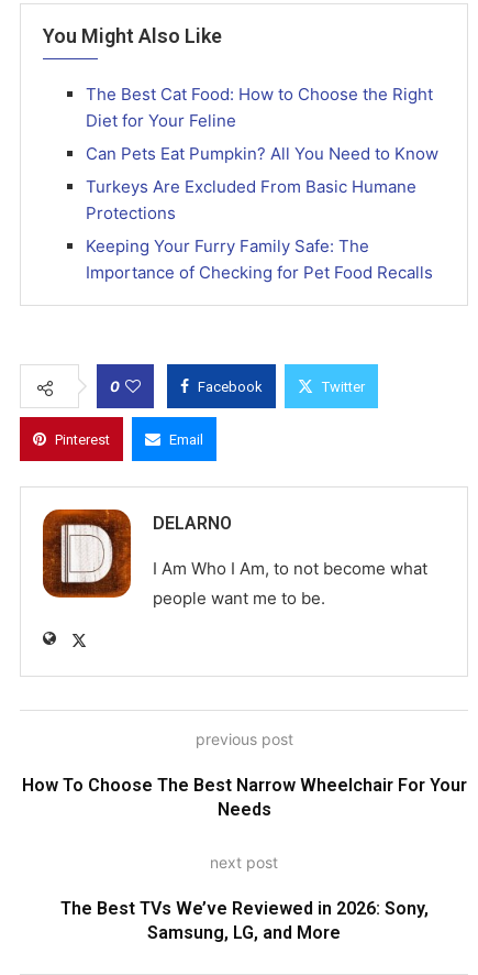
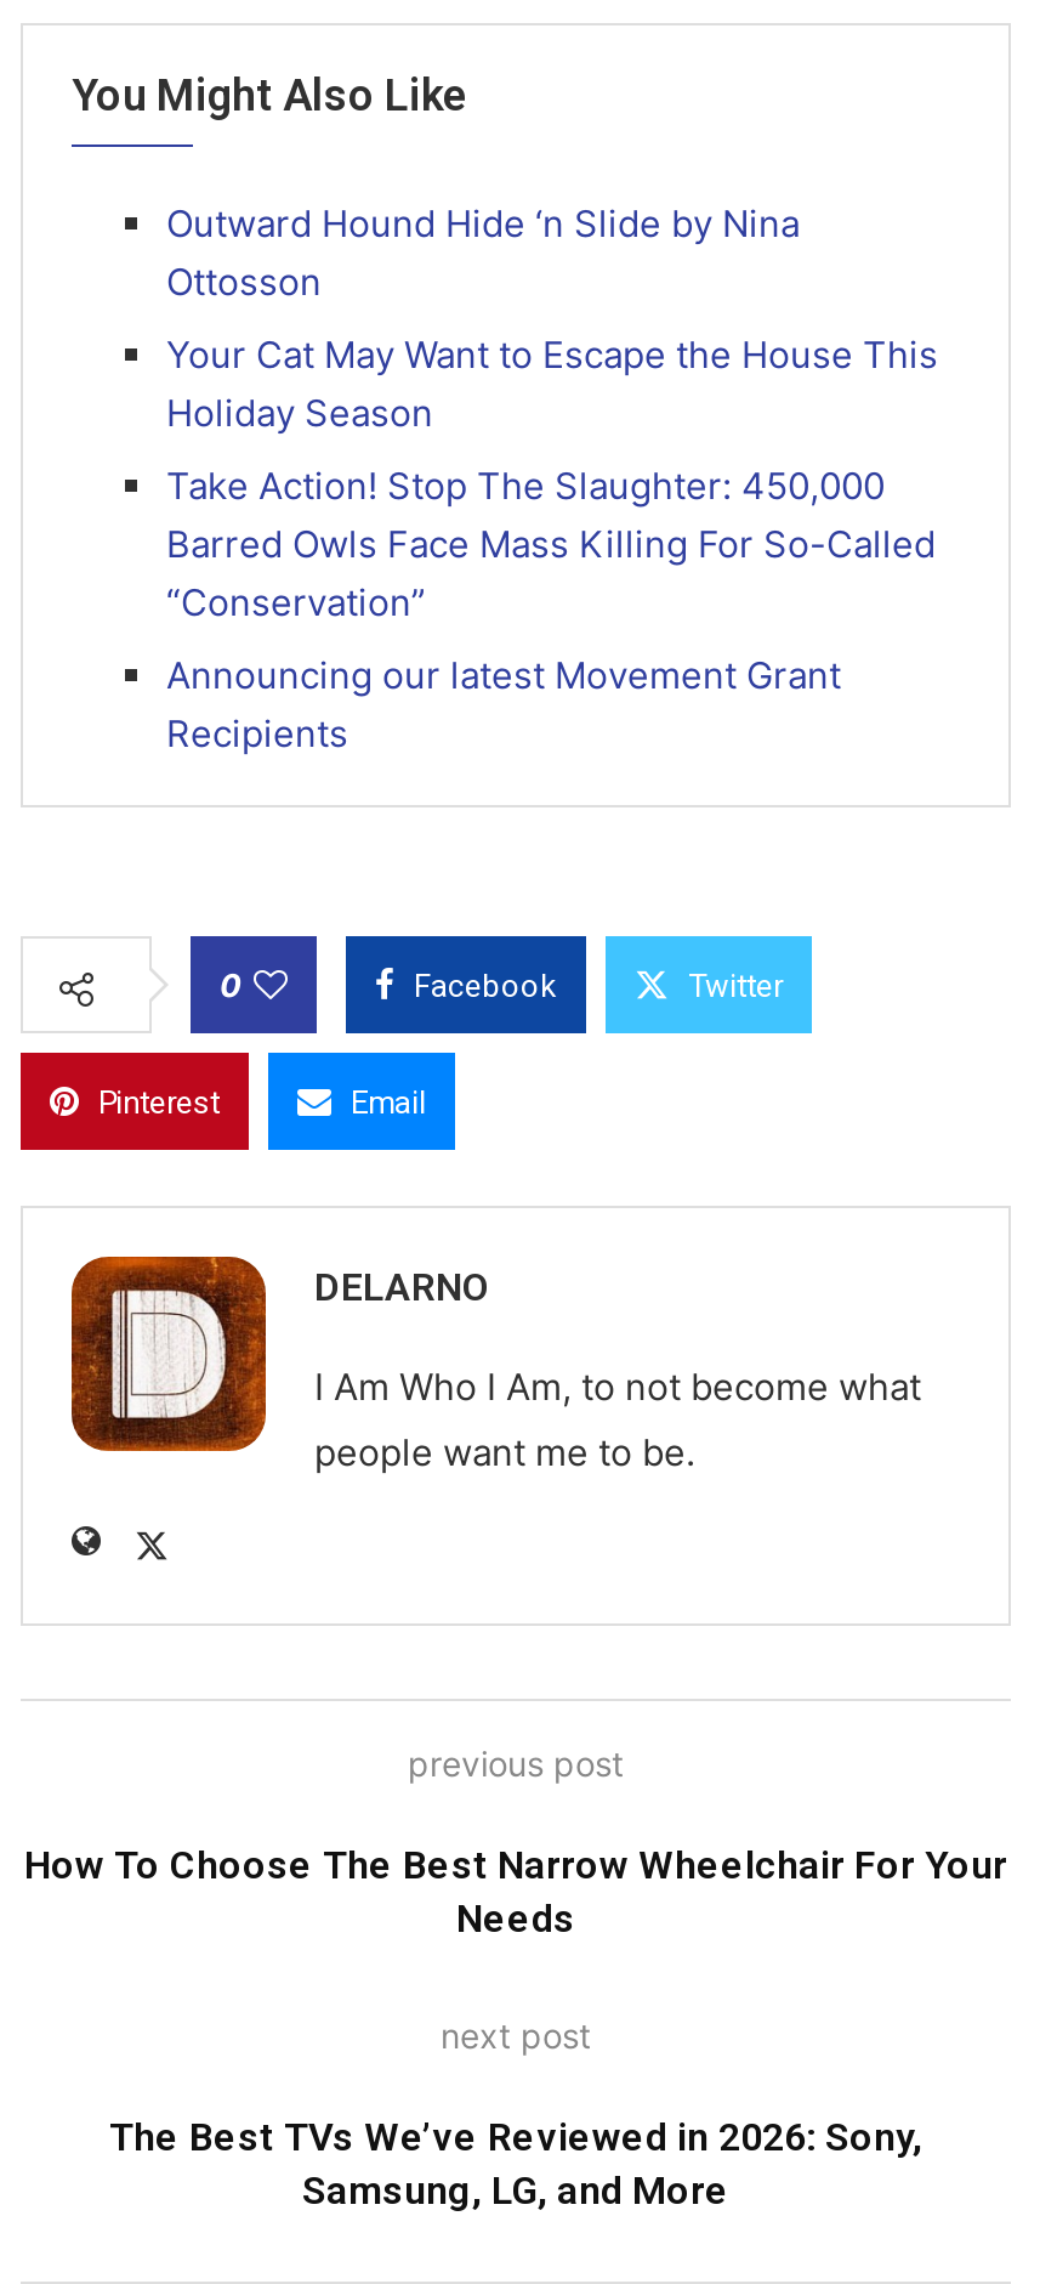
[86,84,433,131] The Best Cat Food: How to Choose the Right | Diet for Your Feline -> [166,201,800,305] Outward Hound Hide ‘n Slide by Nina | Ottosson
[86,143,438,164] Can Pets Eat Pumpkin? All You Need to Know -> [166,332,938,436] Your Cat May Want to Escape the House This | Holiday Season
[86,176,416,224] Turkeys Are Excluded From Basic Humane | Protections -> [166,463,936,626] Take Action! Stop The Slaughter: 450,000 | Barred Owls Face Mass Killing For So-Called | “Conservation”
[86,236,433,283] Keeping Your Furry Family Safe: The | Importance of Checking for Pet Food Recalls -> [166,652,841,757] Announcing our latest Movement Grant | Recipients

